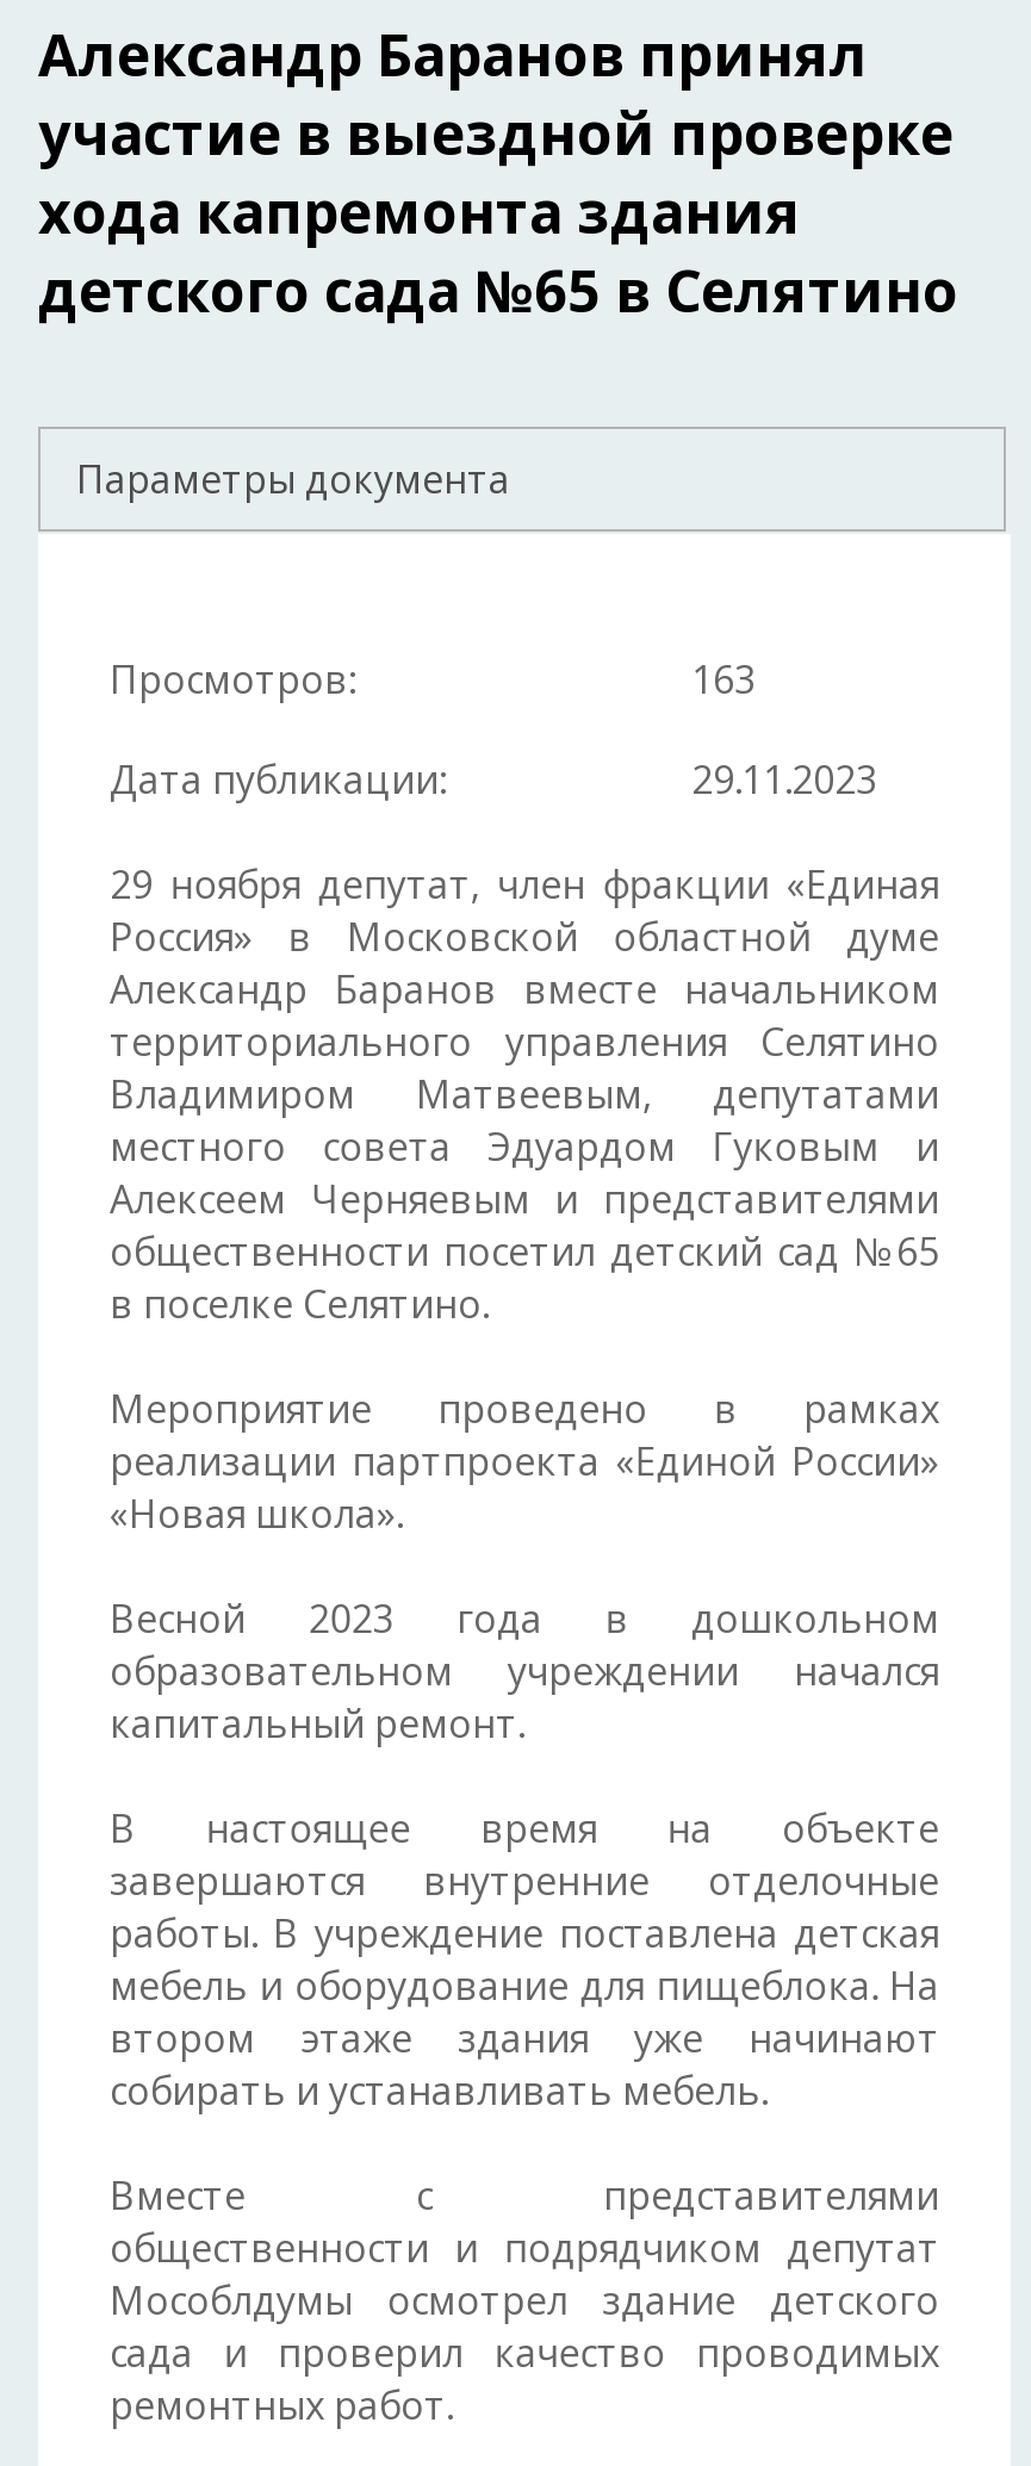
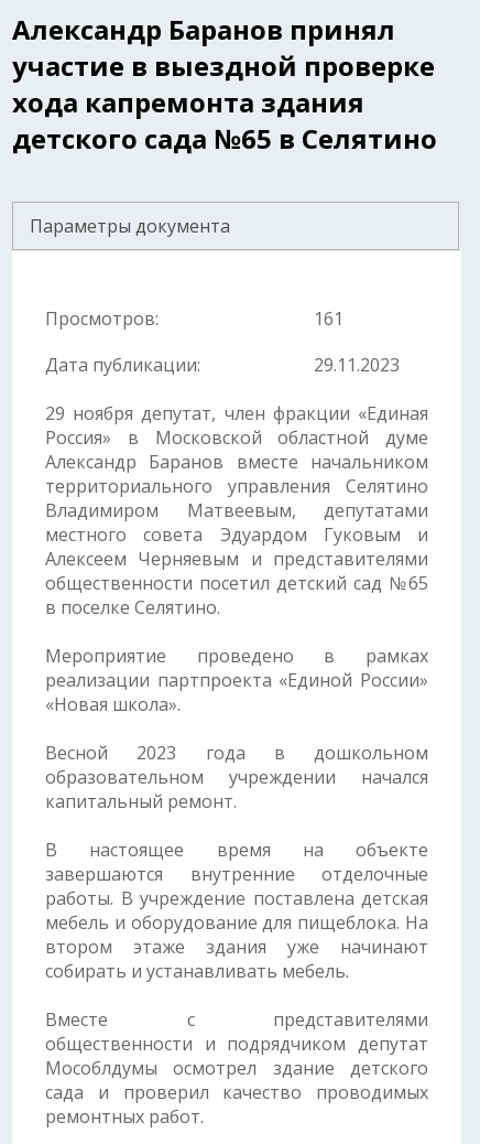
[682,653,756,706] 163 -> [309,306,343,331] 161

